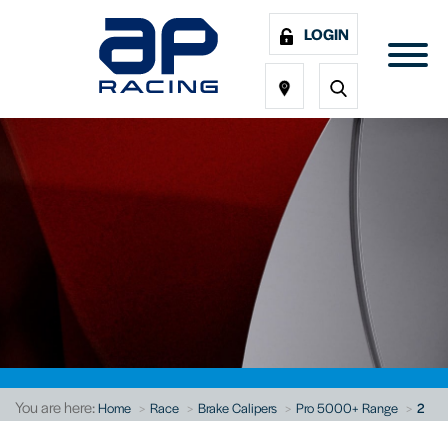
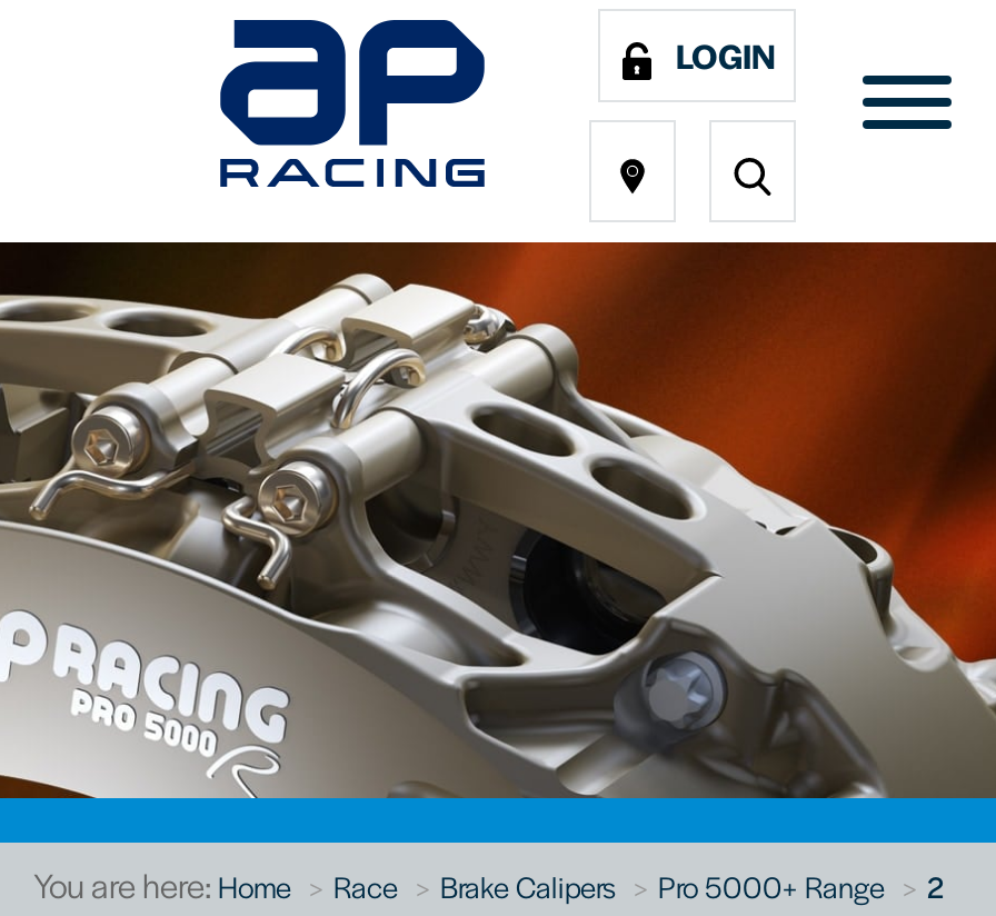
[3,117,445,369] [image] -> [7,240,989,800] [image]

